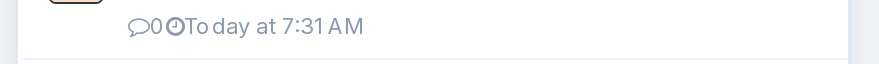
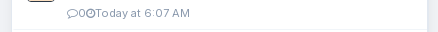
[150,12,364,40] 0 Today at 7:31 AM -> [78,6,190,20] 0 Today at 6:07 AM

